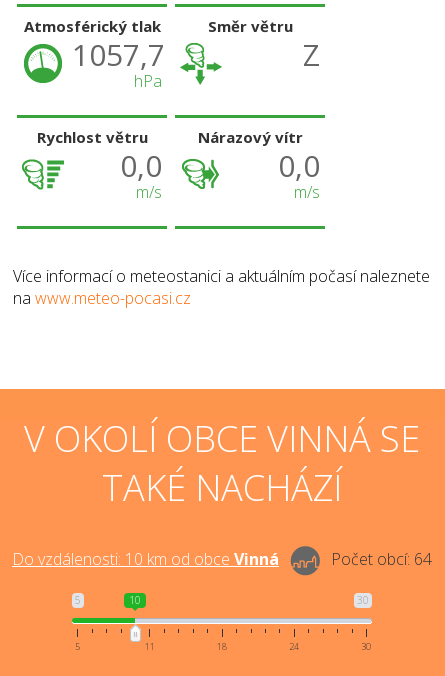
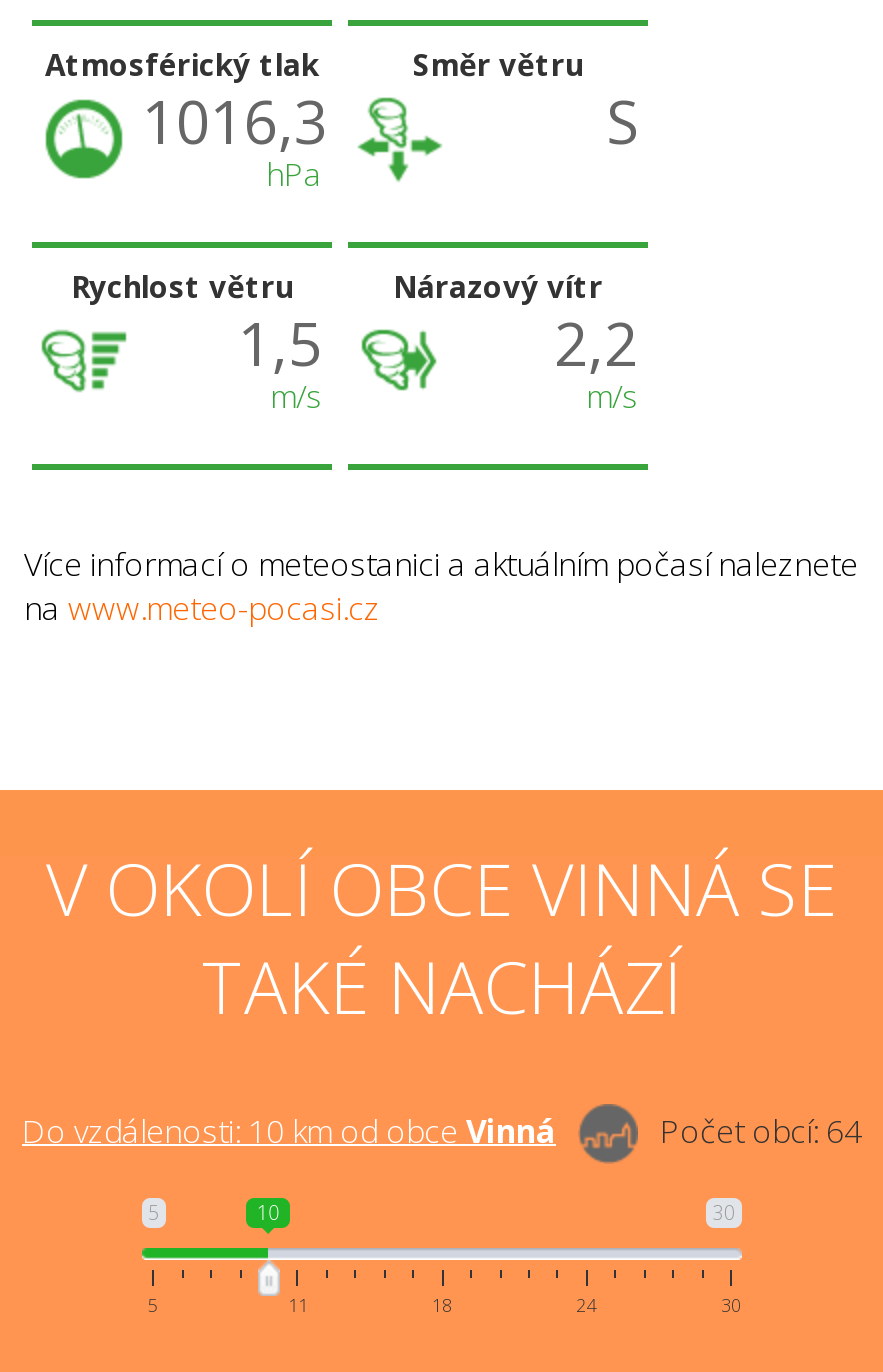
[72,34,165,75] 1057,7 -> [142,81,328,163] 1016,3
[303,34,320,75] Z -> [606,81,638,163] S
[120,145,162,186] 0,0 -> [238,303,322,385] 1,5
[278,145,320,186] 0,0 -> [554,303,638,385] 2,2

